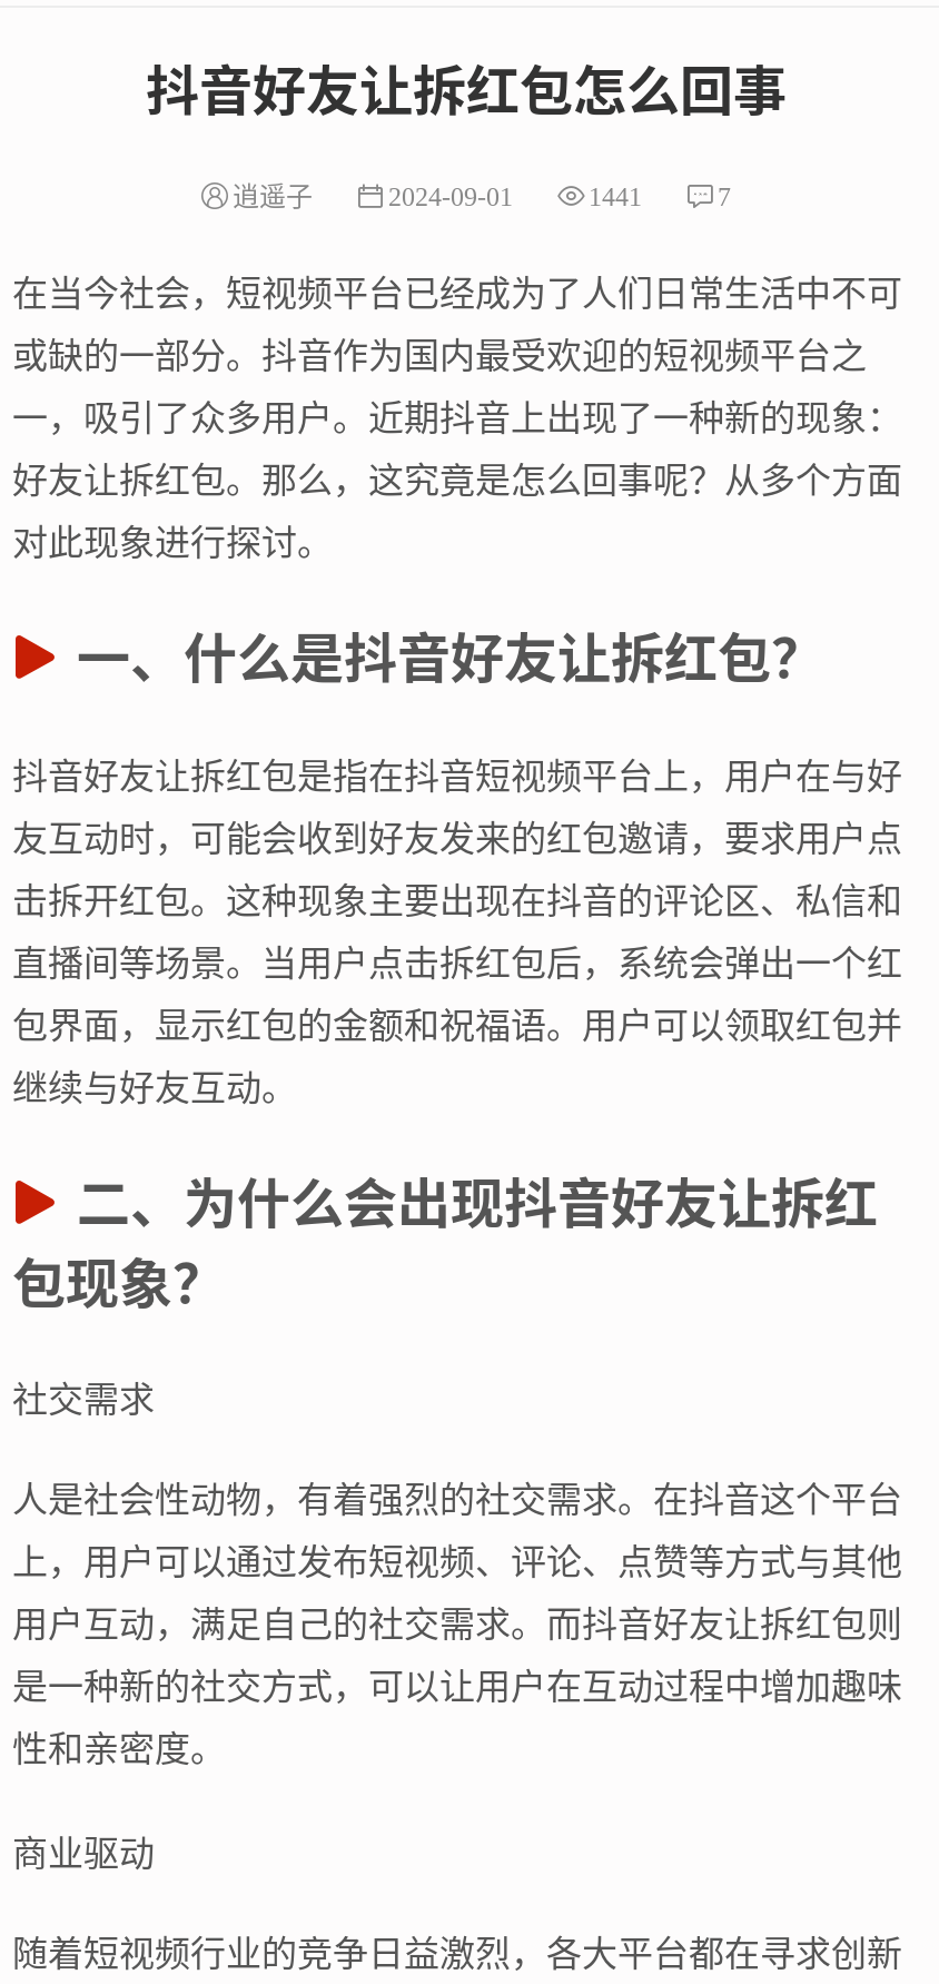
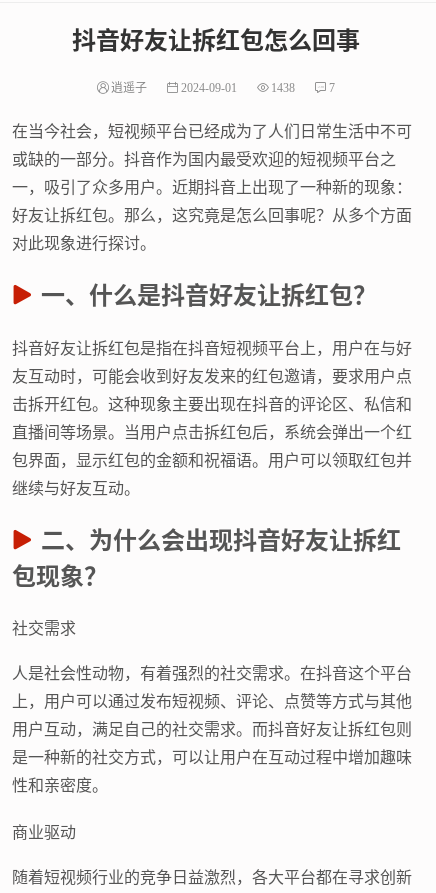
[589,181,642,210] 1441 -> [271,81,295,94] 1438

